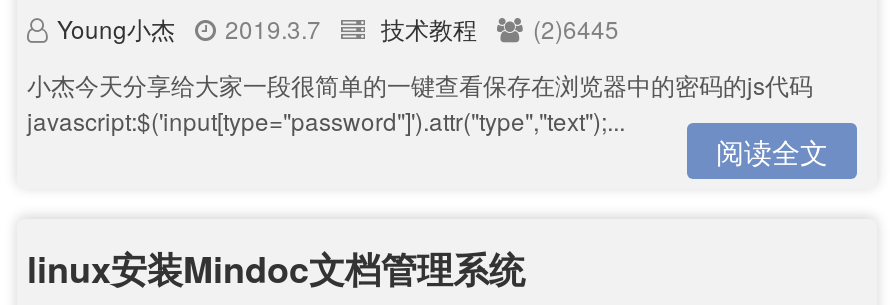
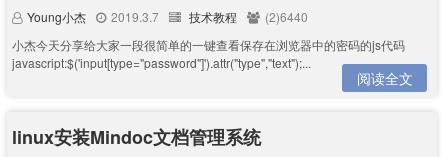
[57,11,619,45] Young小杰 2019.3.7 技术教程 (2)6445 -> [27,8,308,25] Young小杰 2019.3.7 技术教程 (2)6440

